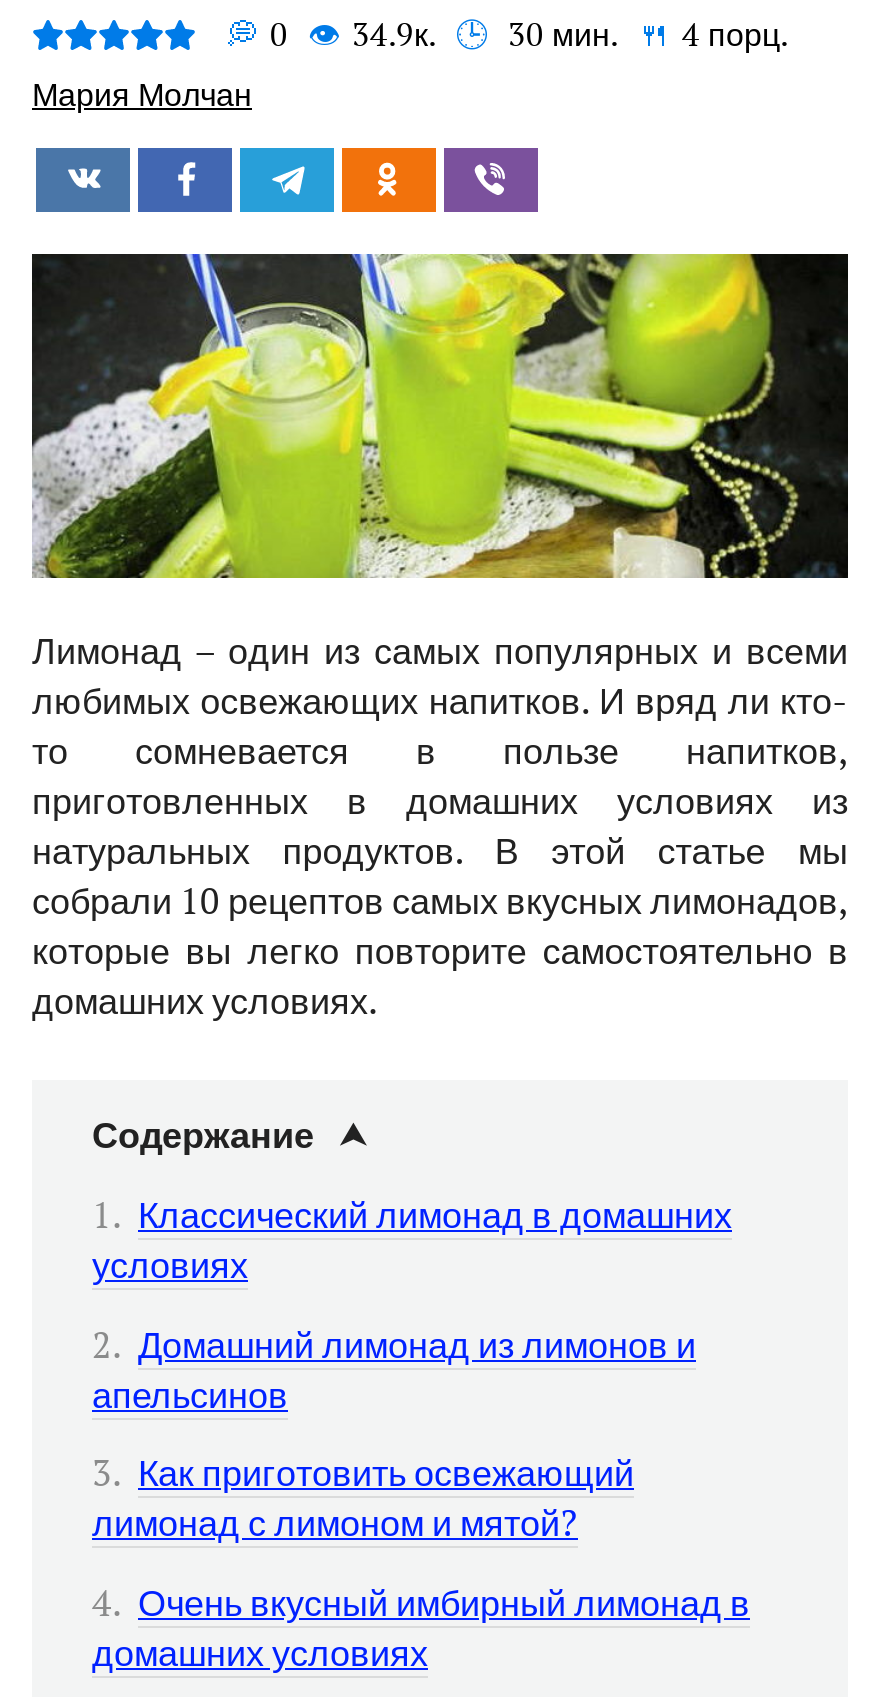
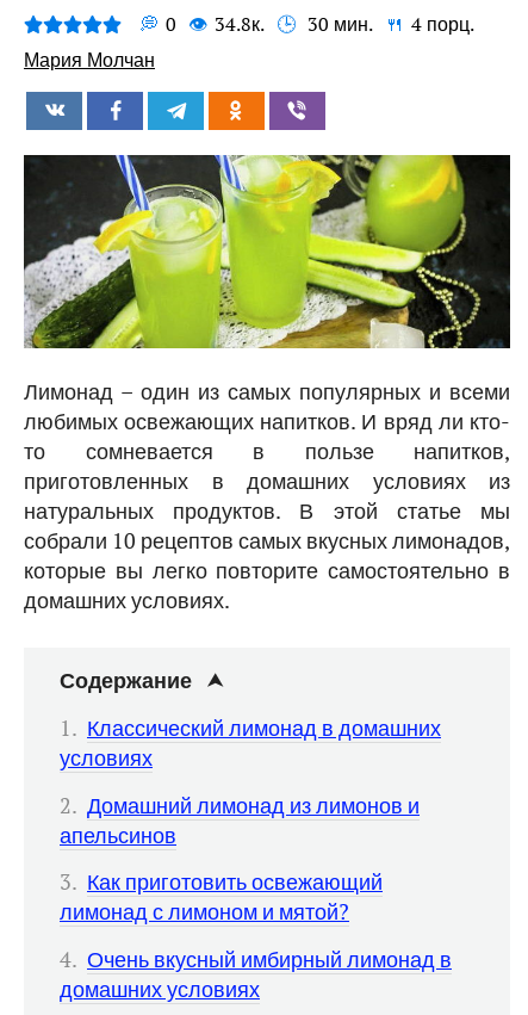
[270,12,788,56] 0 34.9к. 30 мин. 4 порц. -> [166,11,474,37] 0 34.8к. 30 мин. 4 порц.

